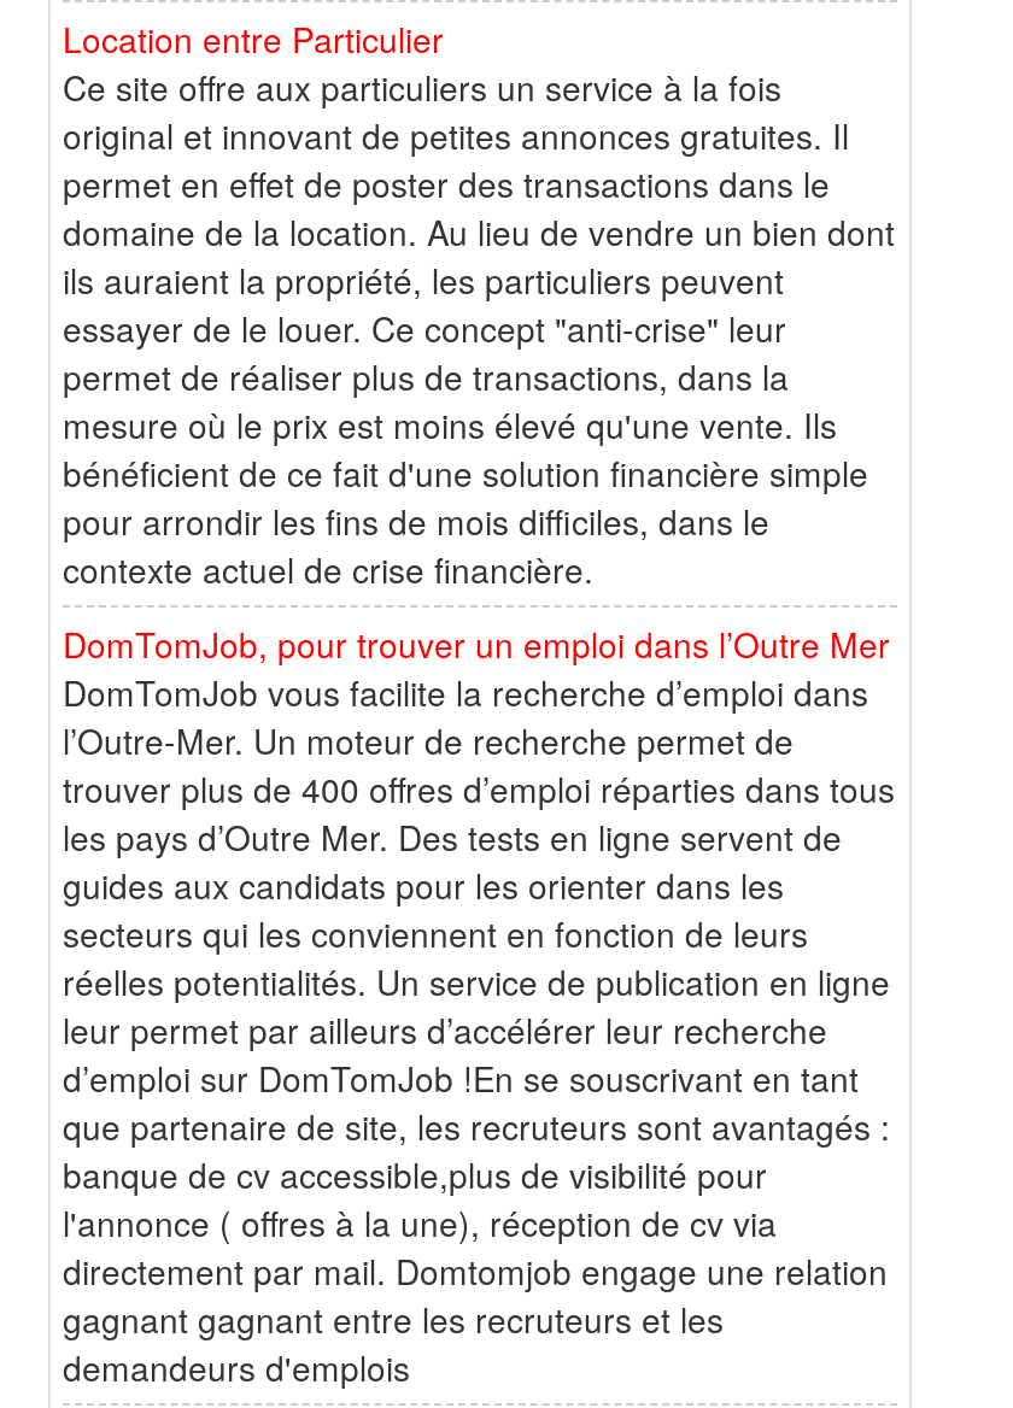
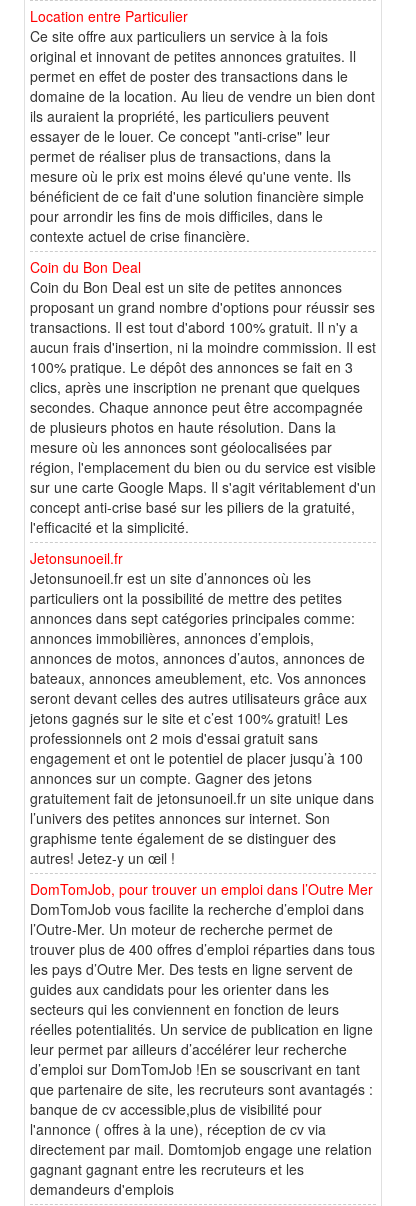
none -> [30,257,376,868] Coin du Bon Deal | Coin du Bon Deal est un site de petites annonces | proposant un grand nombre d'options pour réussir ses | transactions. Il est tout d'abord 100% gratuit. Il n'y a | aucun frais d'insertion, ni la moindre commission. Il est | 100% pratique. Le dépôt des annonces se fait en 3 | clics, après une inscription ne prenant que quelques | secondes. Chaque annonce peut être accompagnée | de plusieurs photos en haute résolution. Dans la | mesure où les annonces sont géolocalisées par | région, l'emplacement du bien ou du service est visible | sur une carte Google Maps. Il s'agit véritablement d'un | concept anti-crise basé sur les piliers de la gratuité, | l'efficacité et la simplicité. | Jetonsunoeil.fr | Jetonsunoeil.fr est un site d’annonces où les | particuliers ont la possibilité de mettre des petites | annonces dans sept catégories principales comme: | annonces immobilières, annonces d’emplois, | annonces de motos, annonces d’autos, annonces de | bateaux, annonces ameublement, etc. Vos annonces | seront devant celles des autres utilisateurs grâce aux | jetons gagnés sur le site et c’est 100% gratuit! Les | professionnels ont 2 mois d'essai gratuit sans | engagement et ont le potentiel de placer jusqu’à 100 | annonces sur un compte. Gagner des jetons | gratuitement fait de jetonsunoeil.fr un site unique dans | l’univers des petites annonces sur internet. Son | graphisme tente également de se distinguer des | autres! Jetez-y un œil !

